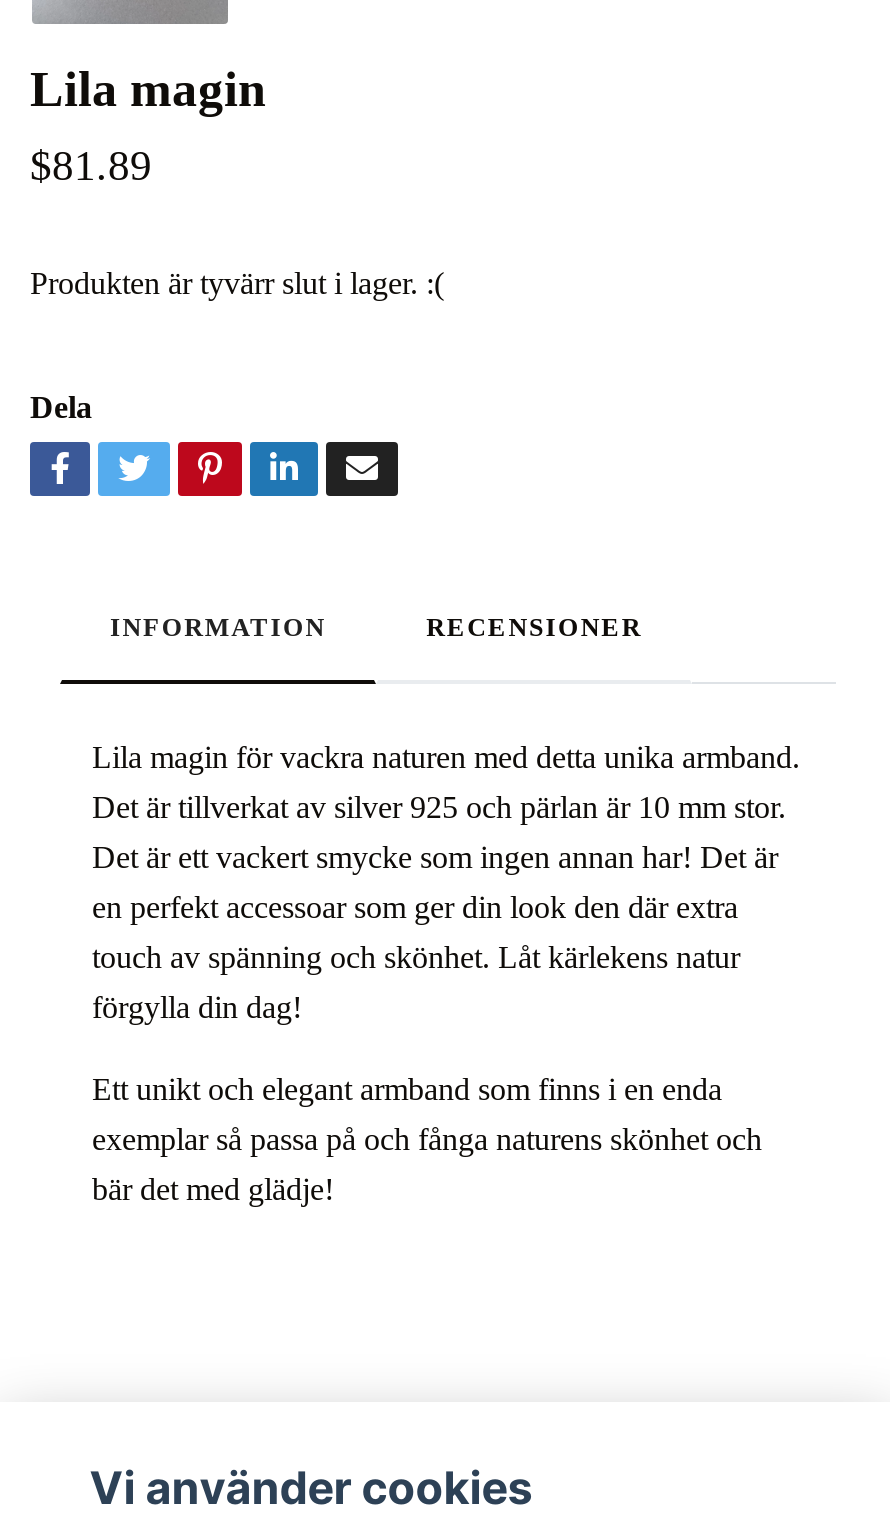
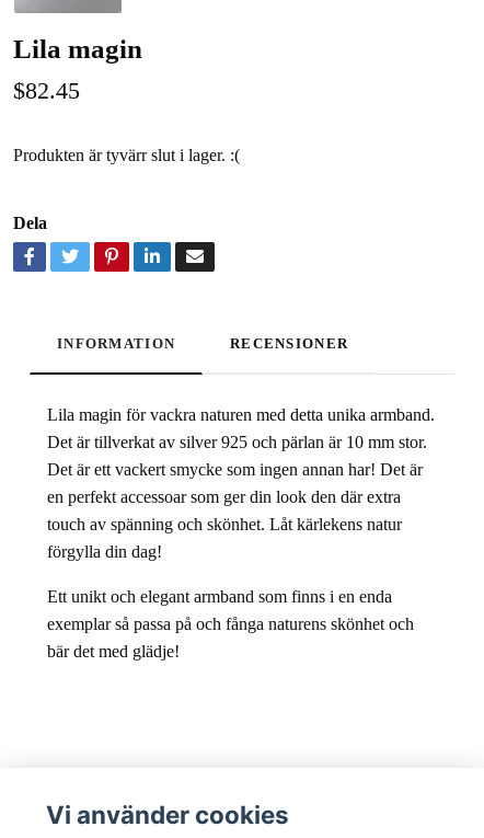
[30,141,152,189] $81.89 -> [13,77,80,104] $82.45

